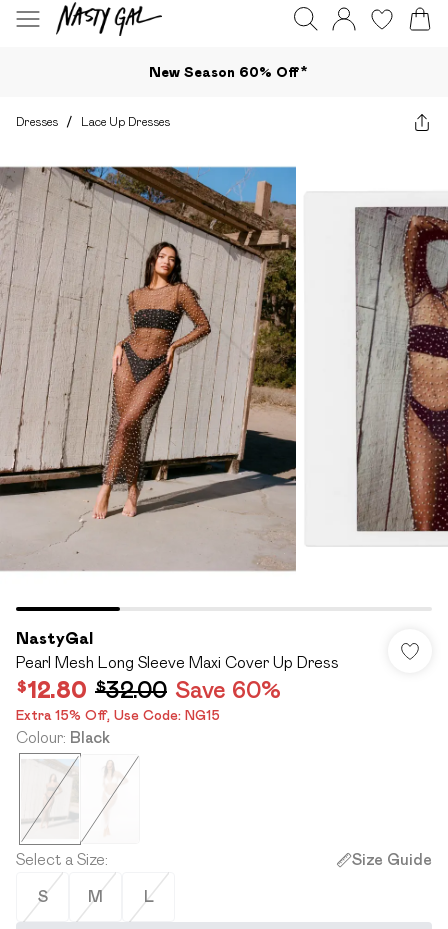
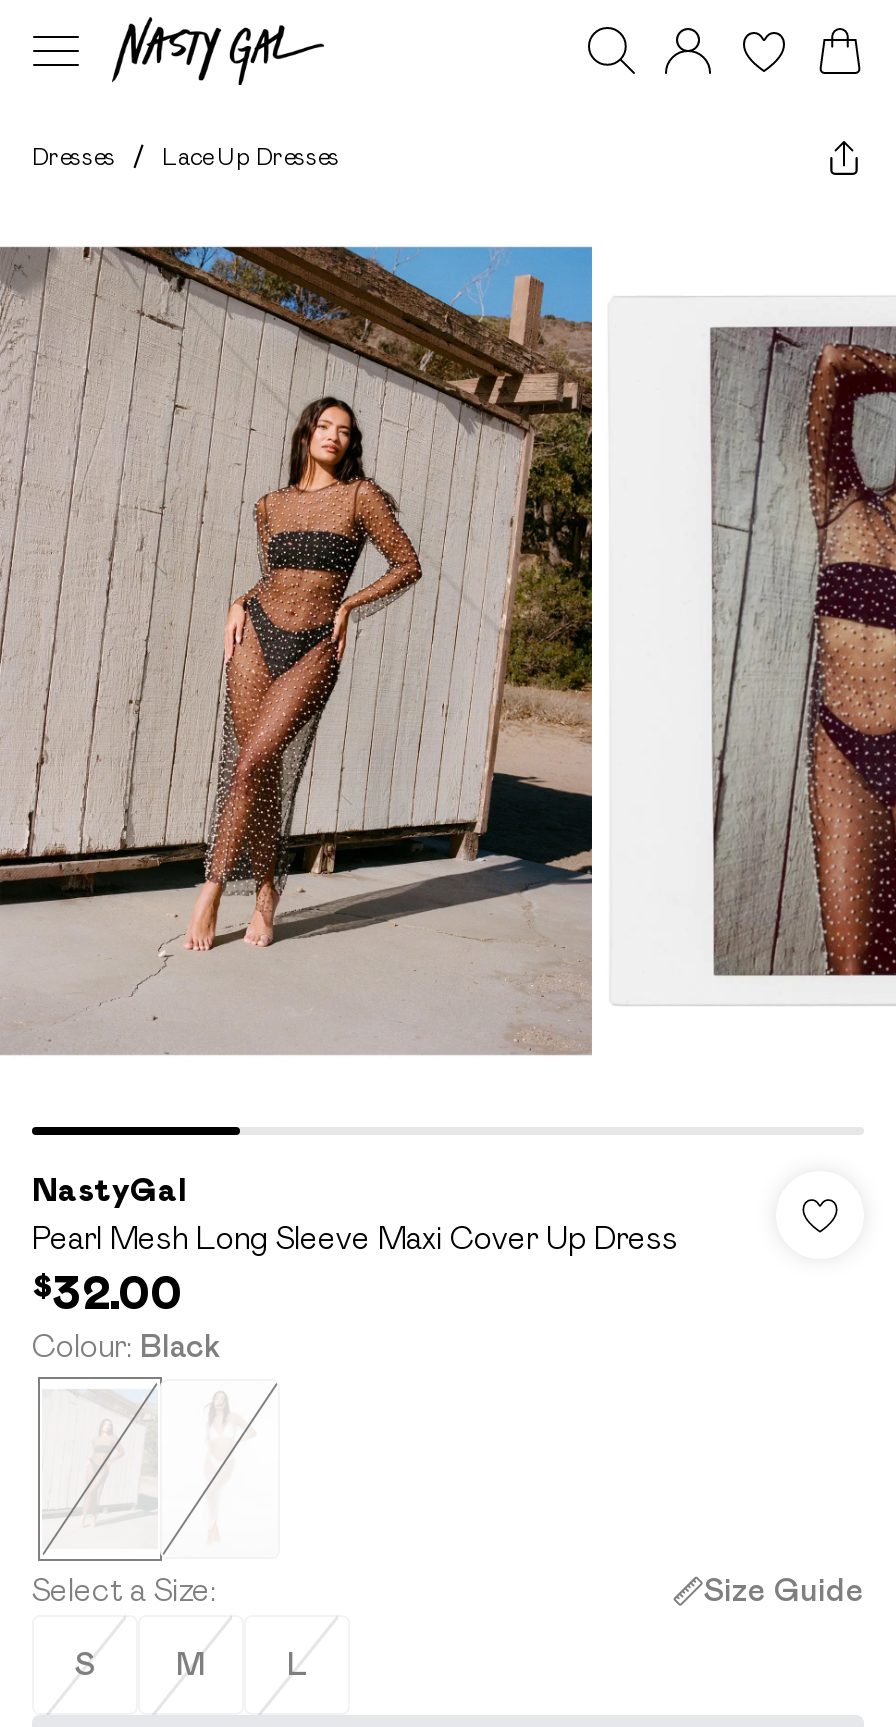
[148,63,307,79] New Season 60% Off* -> none
[16,676,281,723] $12.80 $32.00 Save 60% | Extra 15% Off, Use Code: NG15 -> [32,1265,182,1319] $32.00

